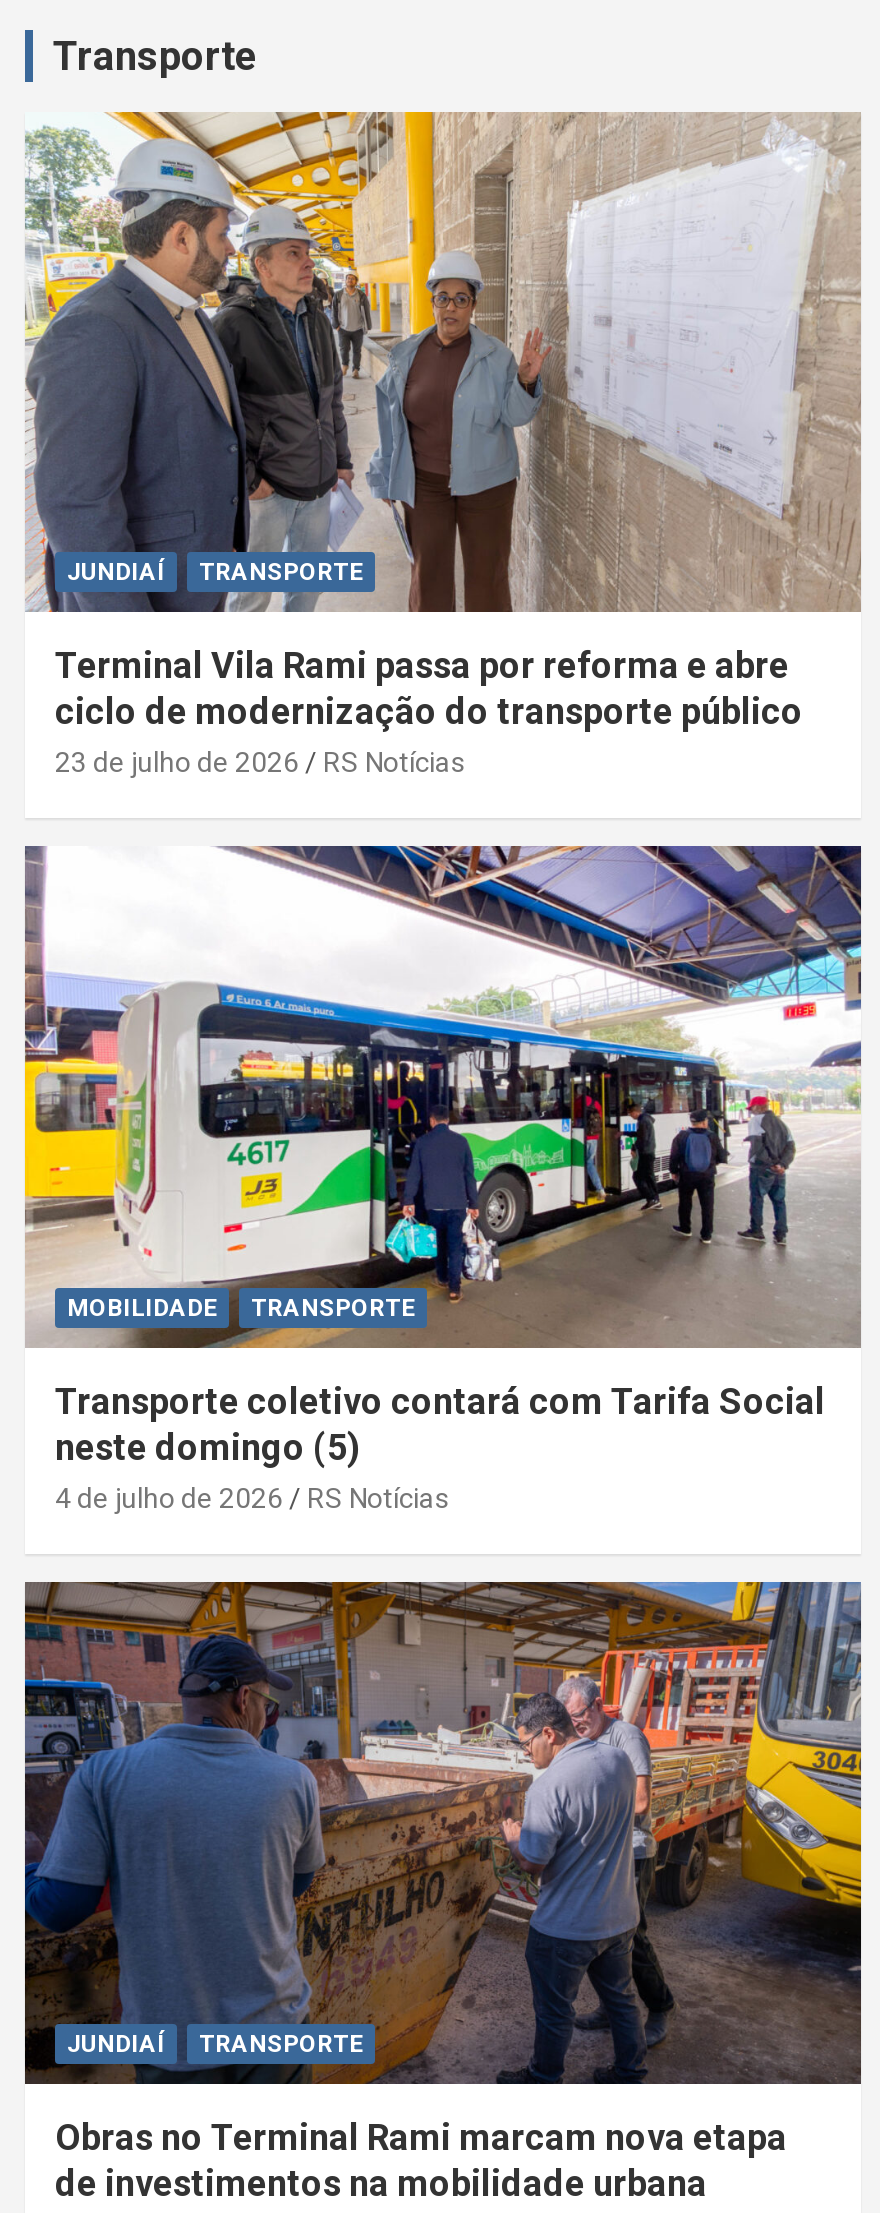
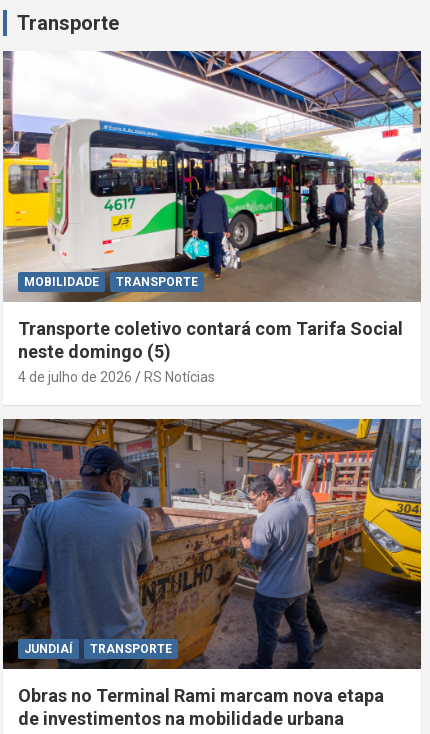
[23,110,863,779] [image] | JUNDIAÍ | TRANSPORTE | Terminal Vila Rami passa por reforma e abre | ciclo de modernização do transporte público | 23 de julho de 2026 | RS Notícias -> none

